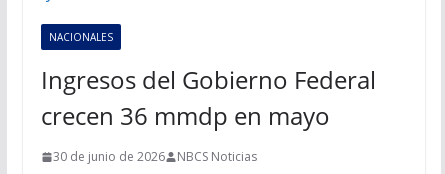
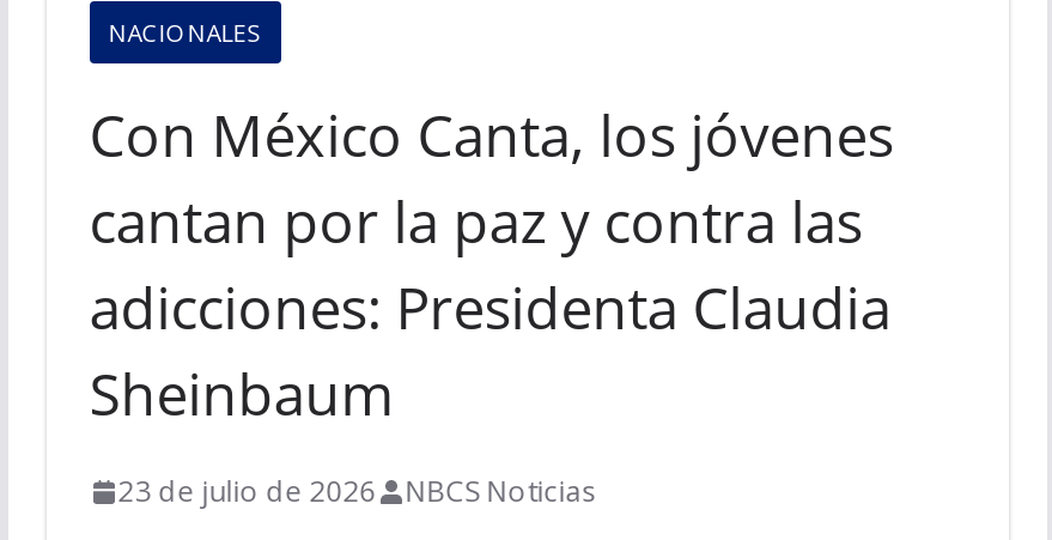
[41,63,376,132] Ingresos del Gobierno Federal | crecen 36 mmdp en mayo -> [89,95,893,432] Con México Canta, los jóvenes | cantan por la paz y contra las | adicciones: Presidenta Claudia | Sheinbaum
[53,148,257,165] 30 de junio de 2026 NBCS Noticias -> [118,471,596,511] 23 de julio de 2026 NBCS Noticias

